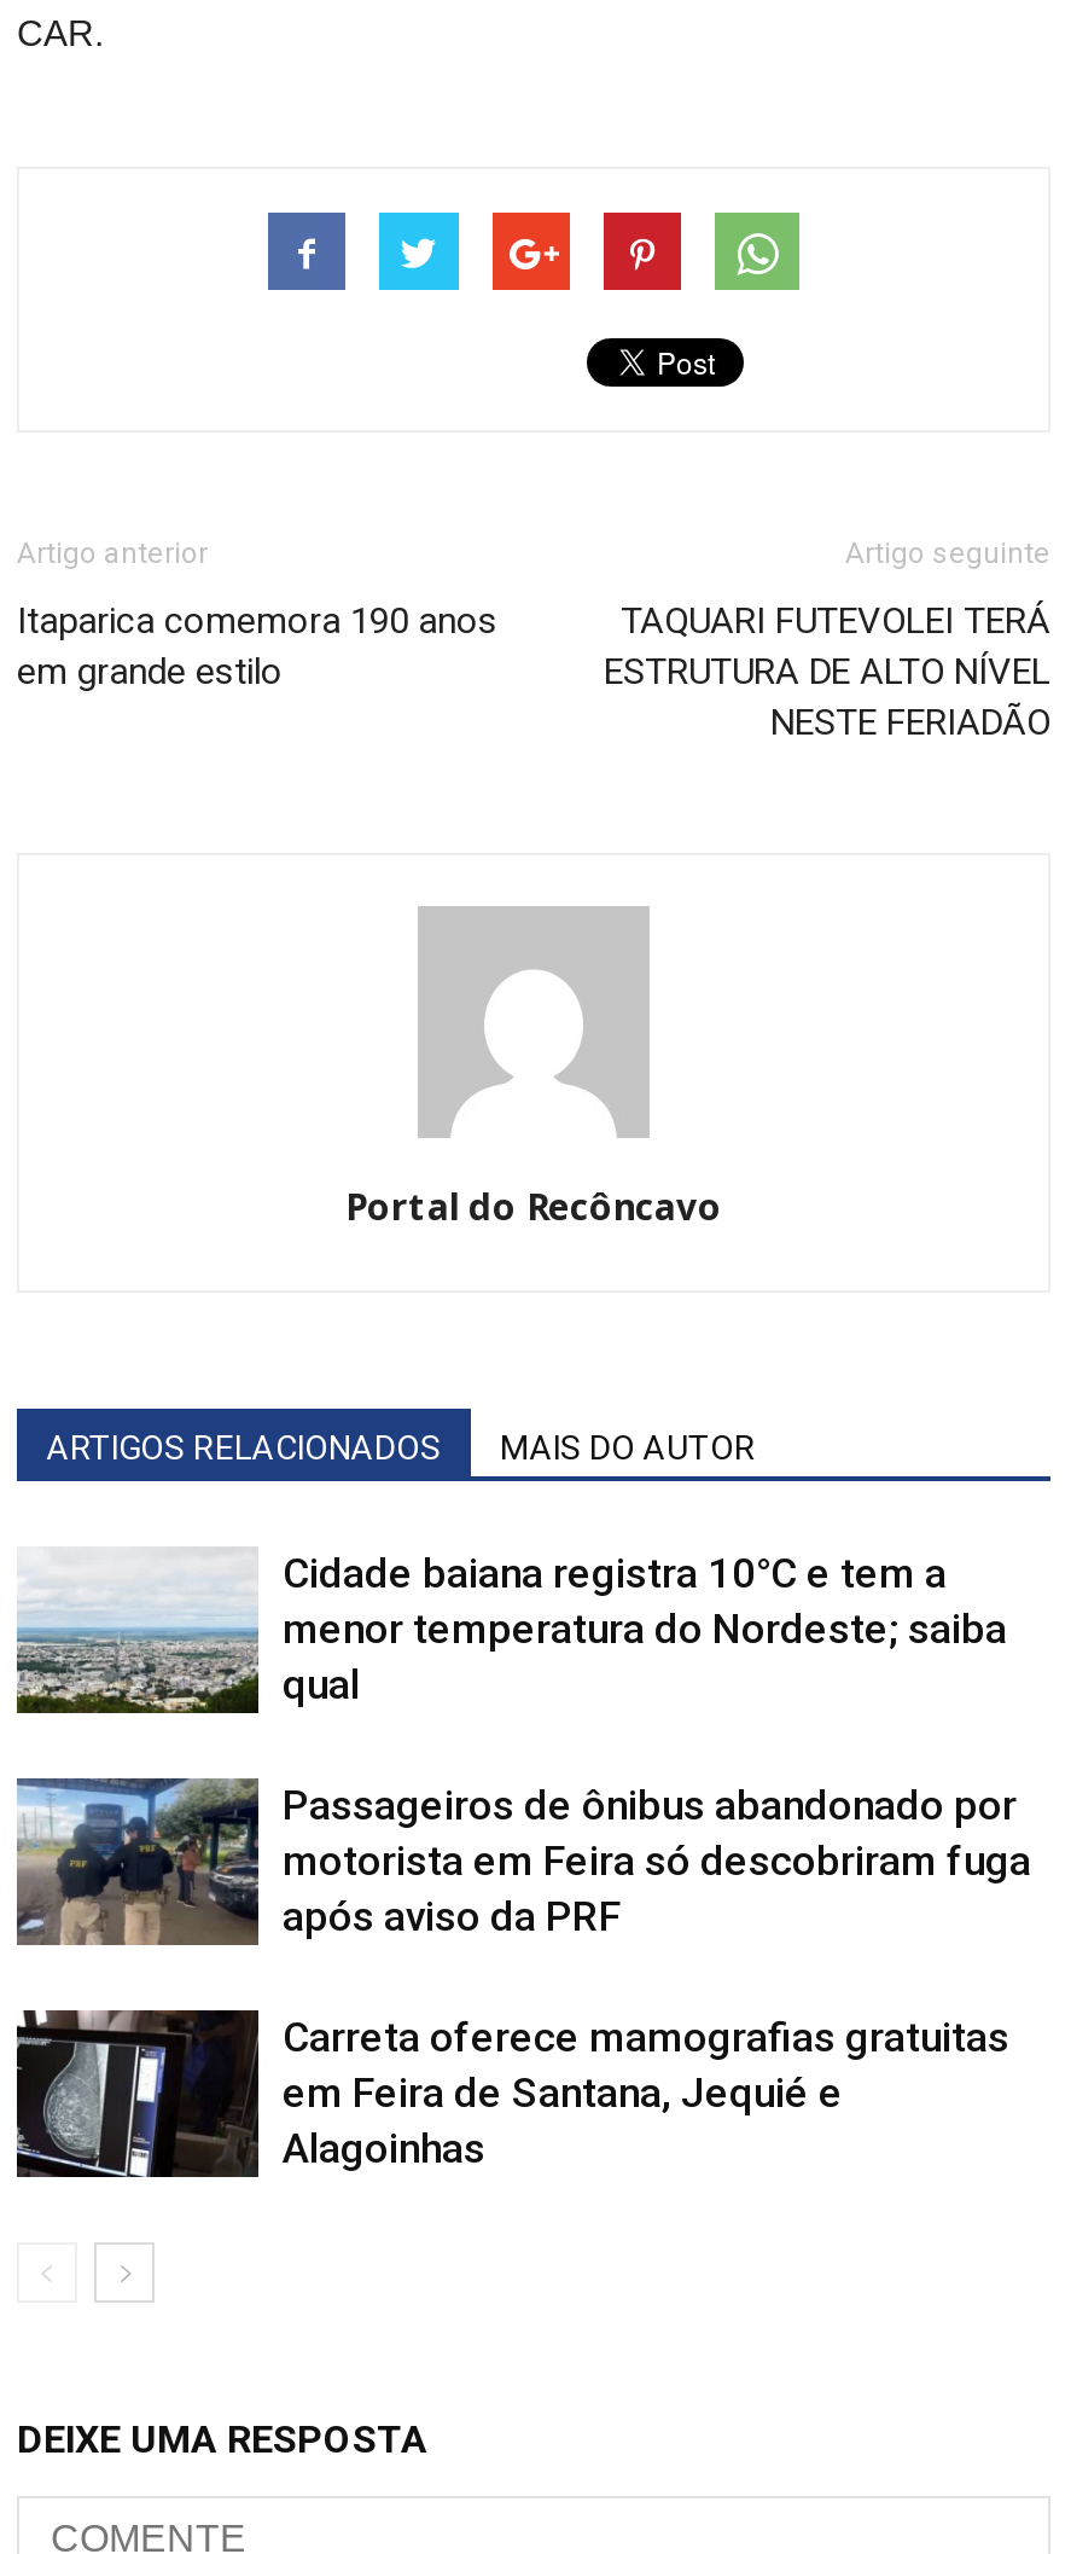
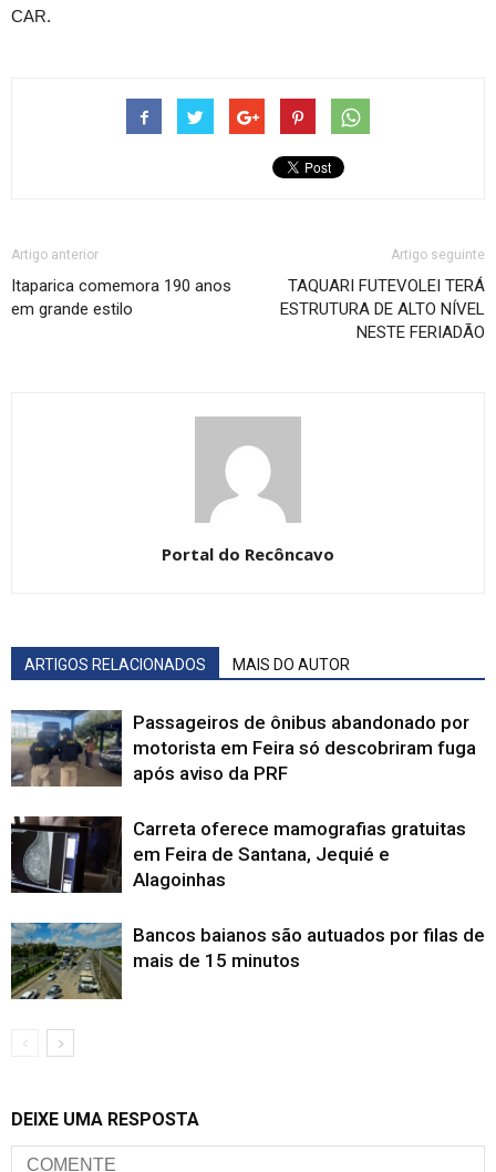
[17,1549,1007,1714] [image] | Cidade baiana registra 10°C e tem a | menor temperatura do Nordeste; saiba | qual -> none
moved [12,1775,1031,2173] -> [9,708,476,890]: [image] | Passageiros de ônibus abandonado por | motorista em Feira só descobriram fuga | após aviso da PRF | Carreta oferece mamografias gratuitas | em Feira de Santana, Jequié e | Alagoinhas
none -> [10,922,485,1000] [image] | Bancos baianos são autuados por filas de | mais de 15 minutos

